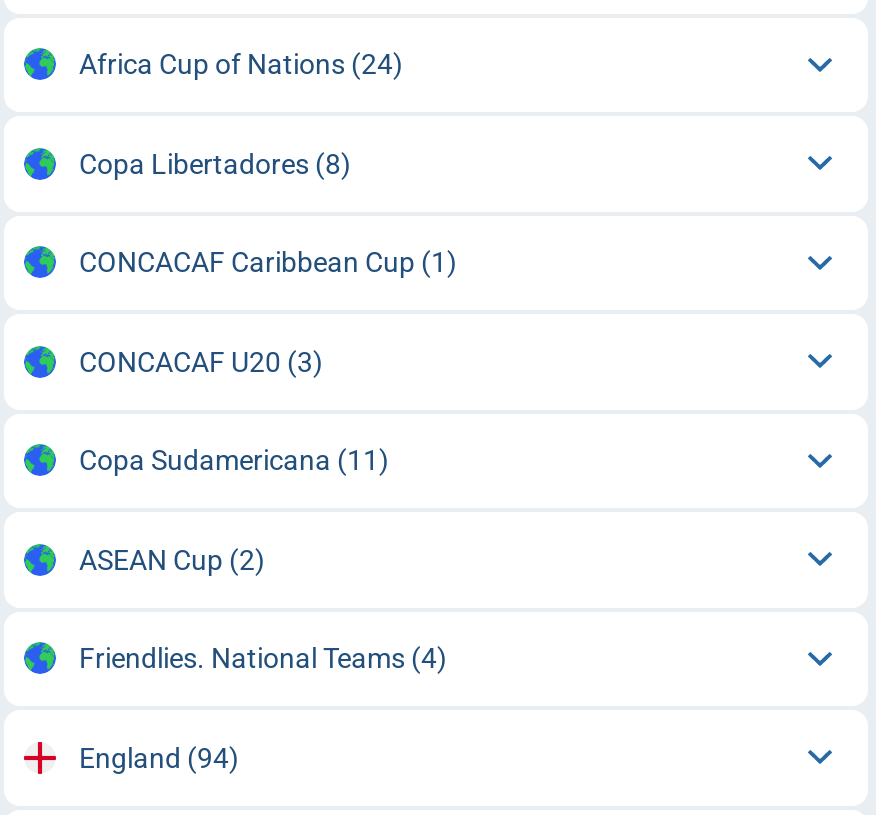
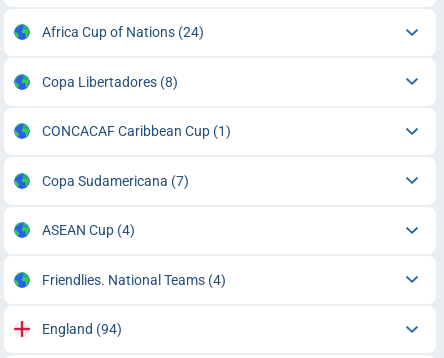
[79,346,389,576] CONCACAF U20 (3) | Copa Sudamericana (11) | ASEAN Cup (2) -> [41,173,188,238] Copa Sudamericana (7) | ASEAN Cup (4)

